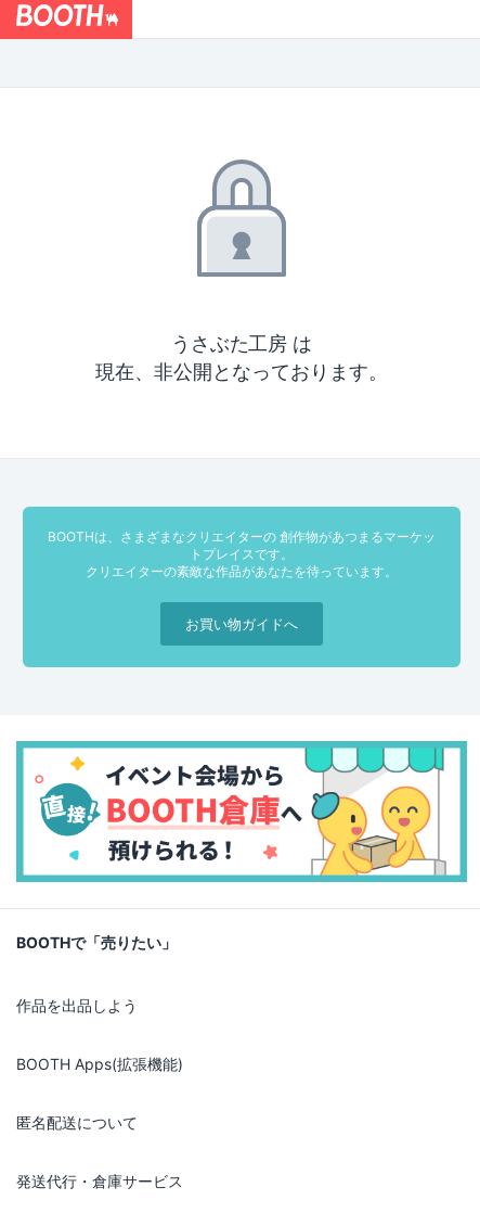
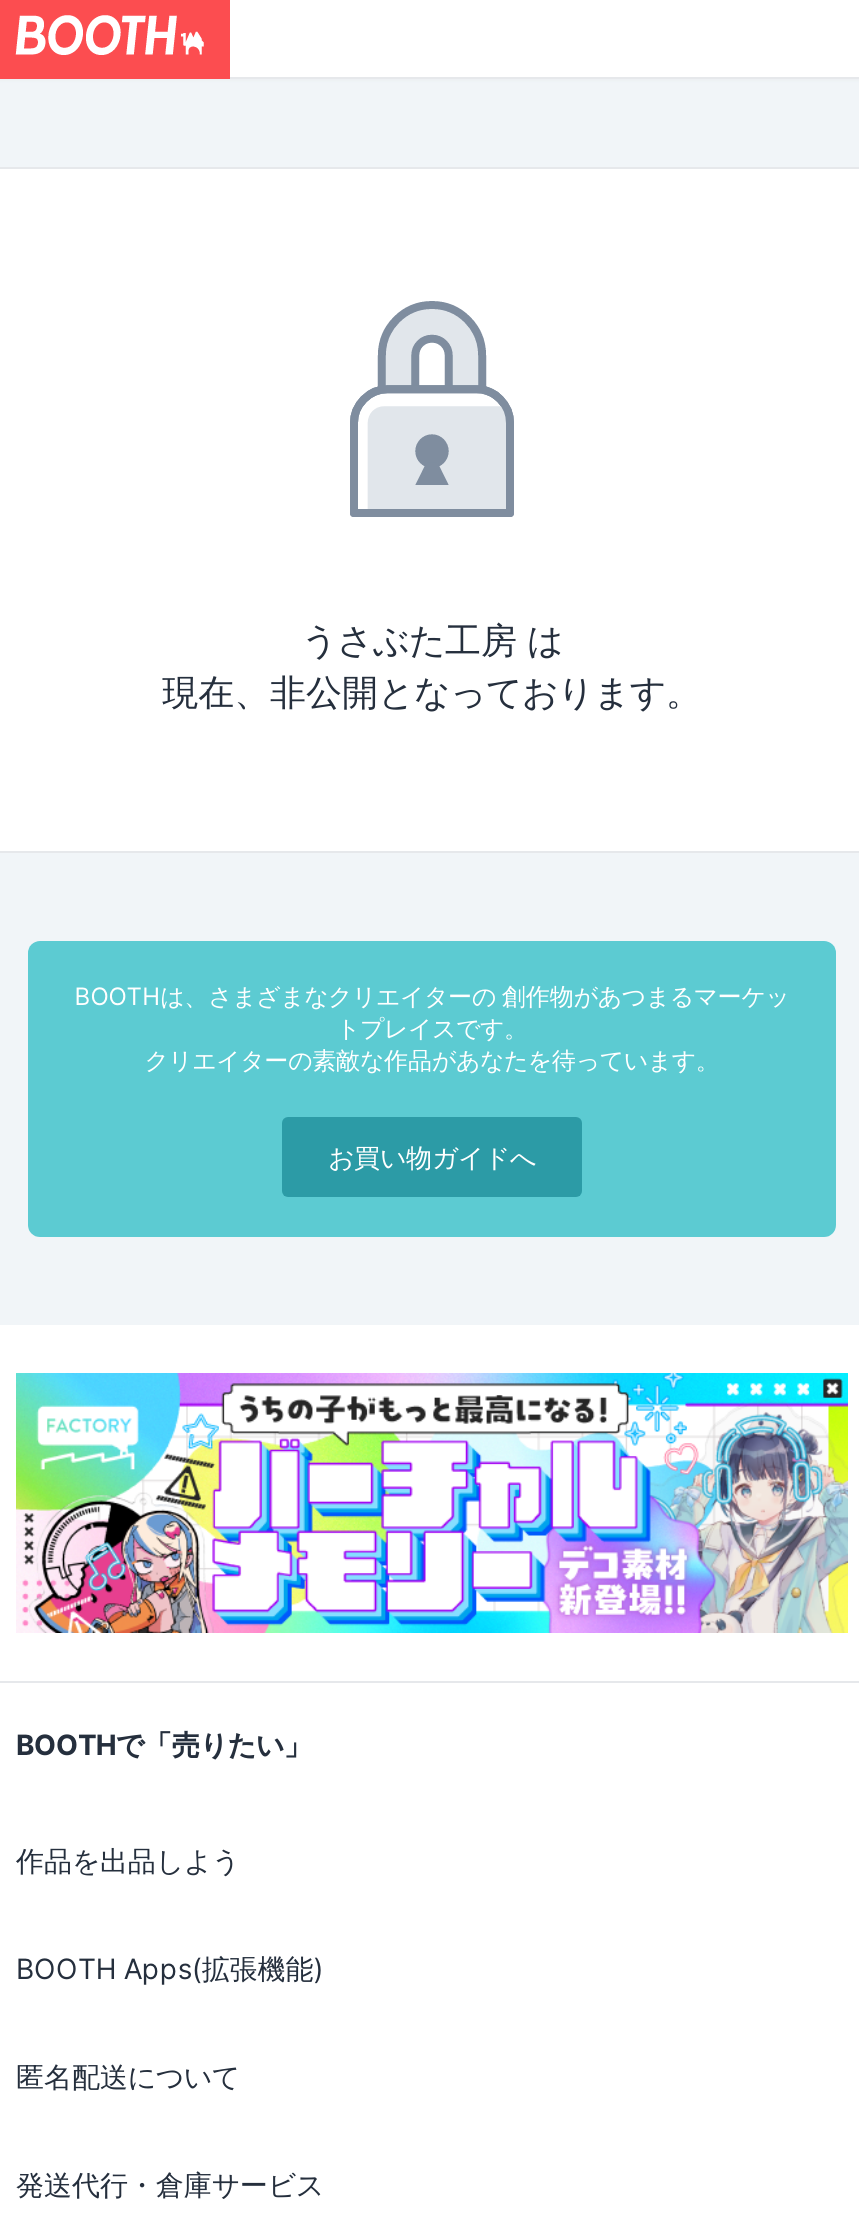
[15,740,468,883] [image] -> [14,1371,850,1635] [image]

